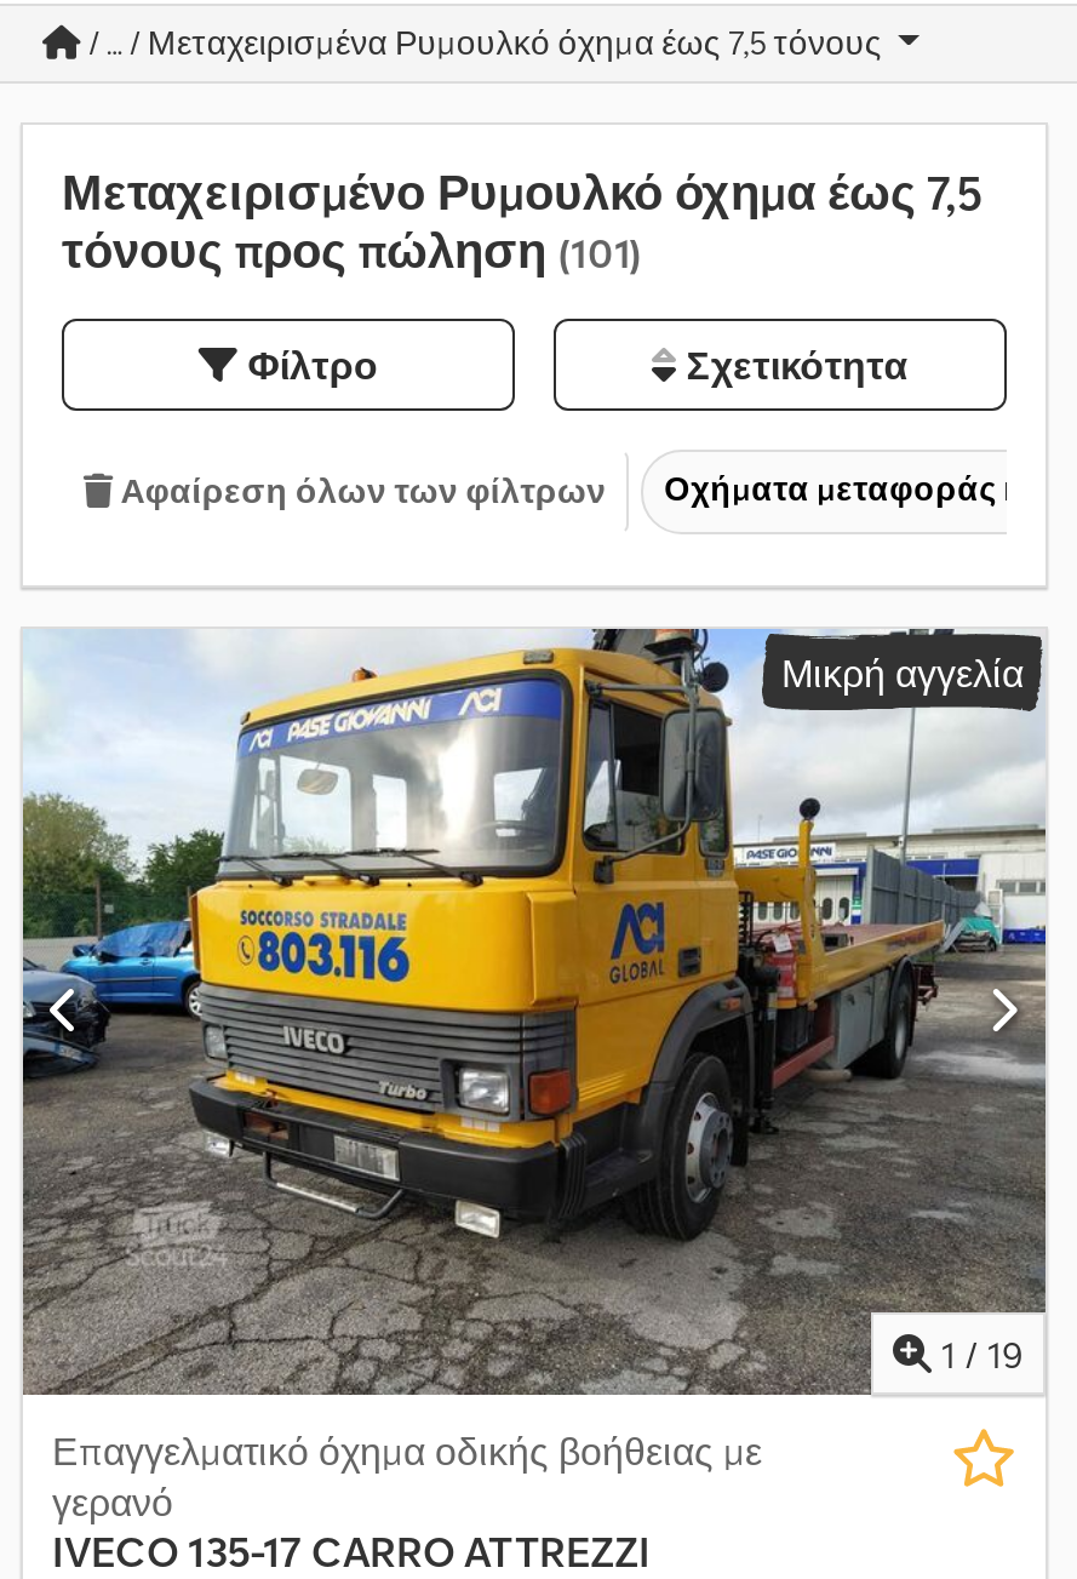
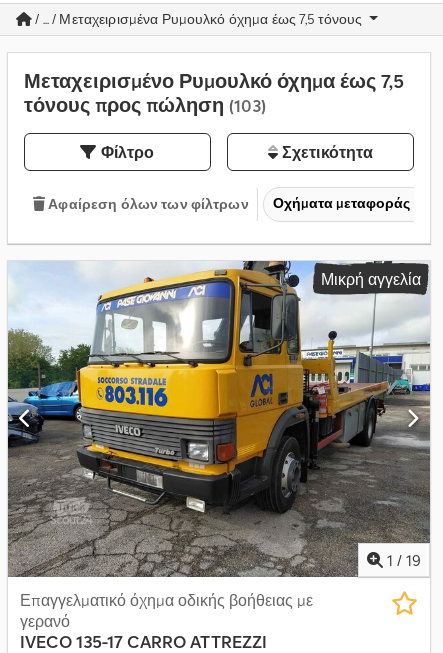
[62,219,641,282] τόνους προς πώληση (101) -> [24,92,266,118] τόνους προς πώληση (103)

